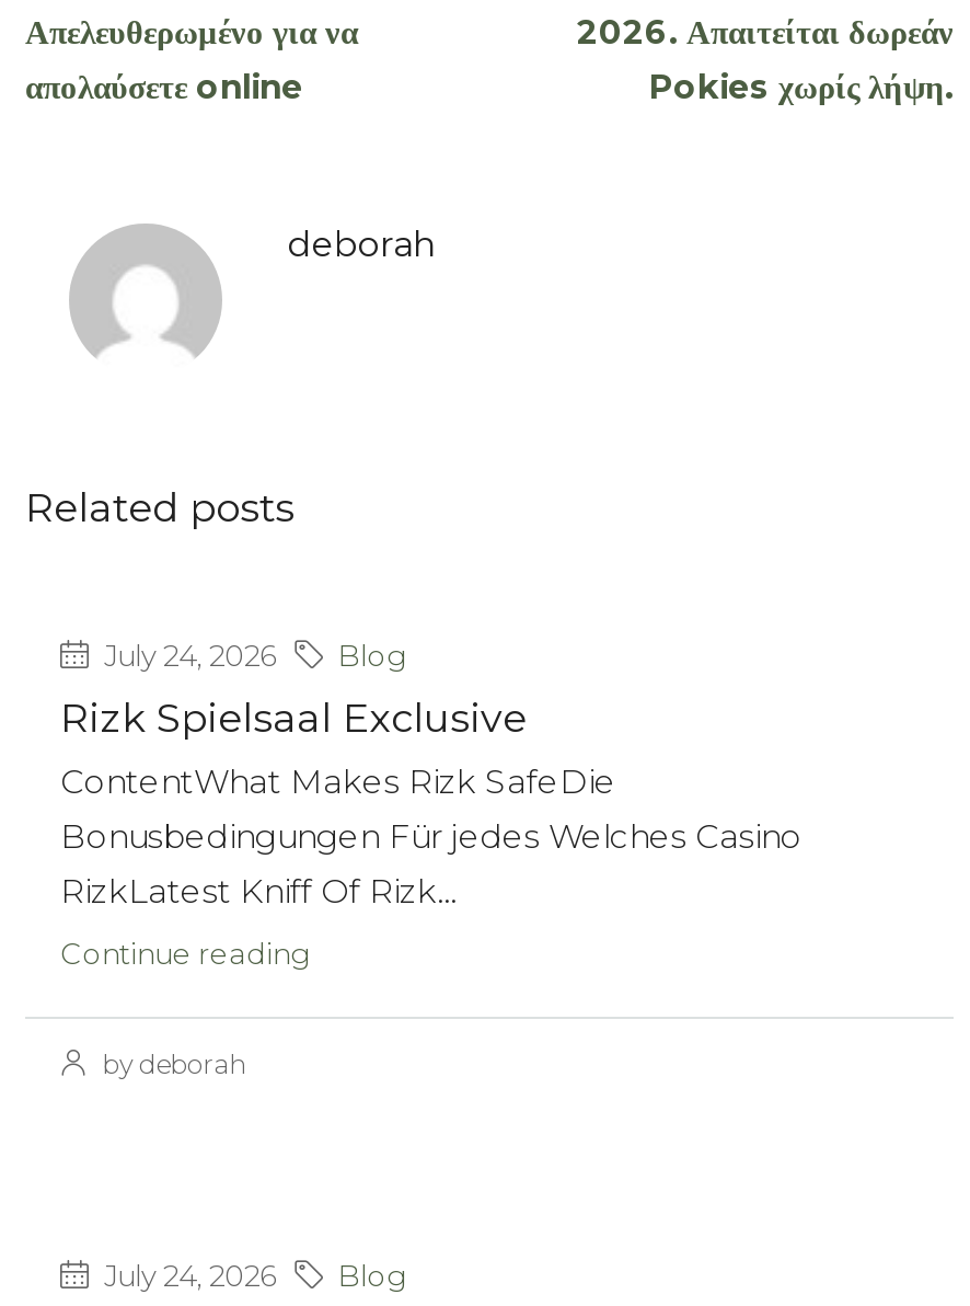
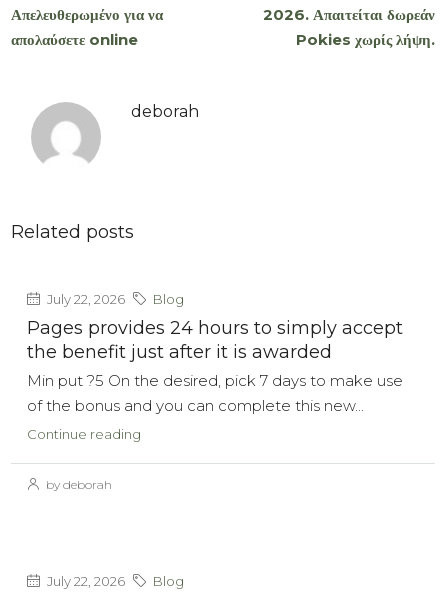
[97,637,406,672] July 24, 2026 Blog -> [44,291,184,307] July 22, 2026 Blog
[60,694,802,911] Rizk Spielsaal Exclusive | ContentWhat Makes Rizk SafeDie | Bonusbedingungen Für jedes Welches Casino | RizkLatest Kniff Of Rizk... -> [27,317,403,415] Pages provides 24 hours to simply accept | the benefit just after it is awarded | Min put ?5 On the desired, pick 7 days to make use | of the bonus and you can complete this new...
[97,1257,406,1292] July 24, 2026 Blog -> [44,573,184,589] July 22, 2026 Blog

